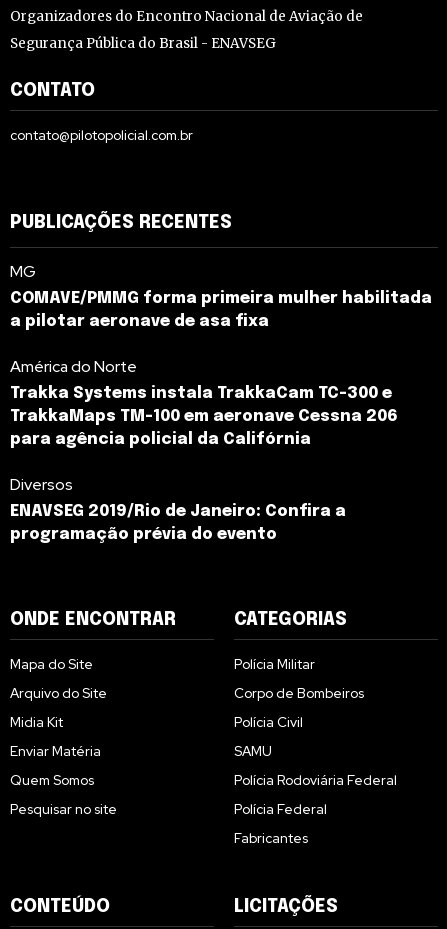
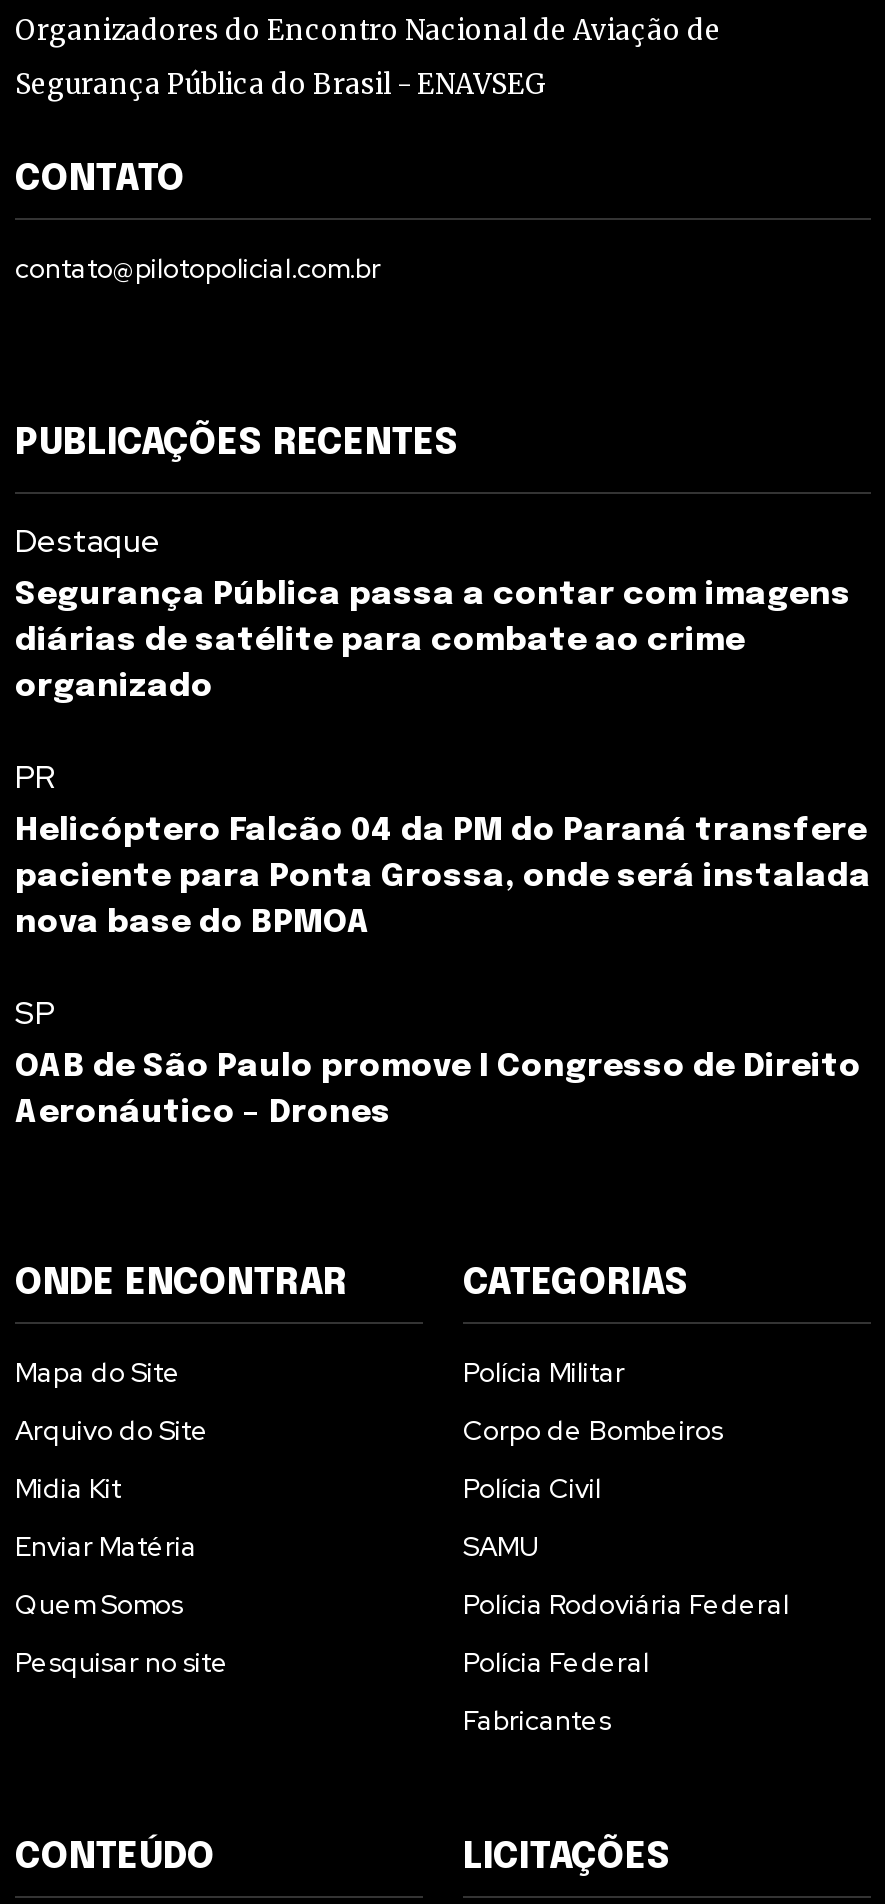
[10,261,432,330] MG | COMAVE/PMMG forma primeira mulher habilitada | a pilotar aeronave de asa fixa -> [15,520,851,704] Destaque | Segurança Pública passa a contar com imagens | diárias de satélite para combate ao crime | organizado
[10,356,398,448] América do Norte | Trakka Systems instala TrakkaCam TC-300 e | TrakkaMaps TM-100 em aeronave Cessna 206 | para agência policial da Califórnia -> [15,756,871,940] PR | Helicóptero Falcão 04 da PM do Paraná transfere | paciente para Ponta Grossa, onde será instalada | nova base do BPMOA
[10,474,346,543] Diversos | ENAVSEG 2019/Rio de Janeiro: Confira a | programação prévia do evento -> [15,992,861,1130] SP | OAB de São Paulo promove I Congresso de Direito | Aeronáutico – Drones

